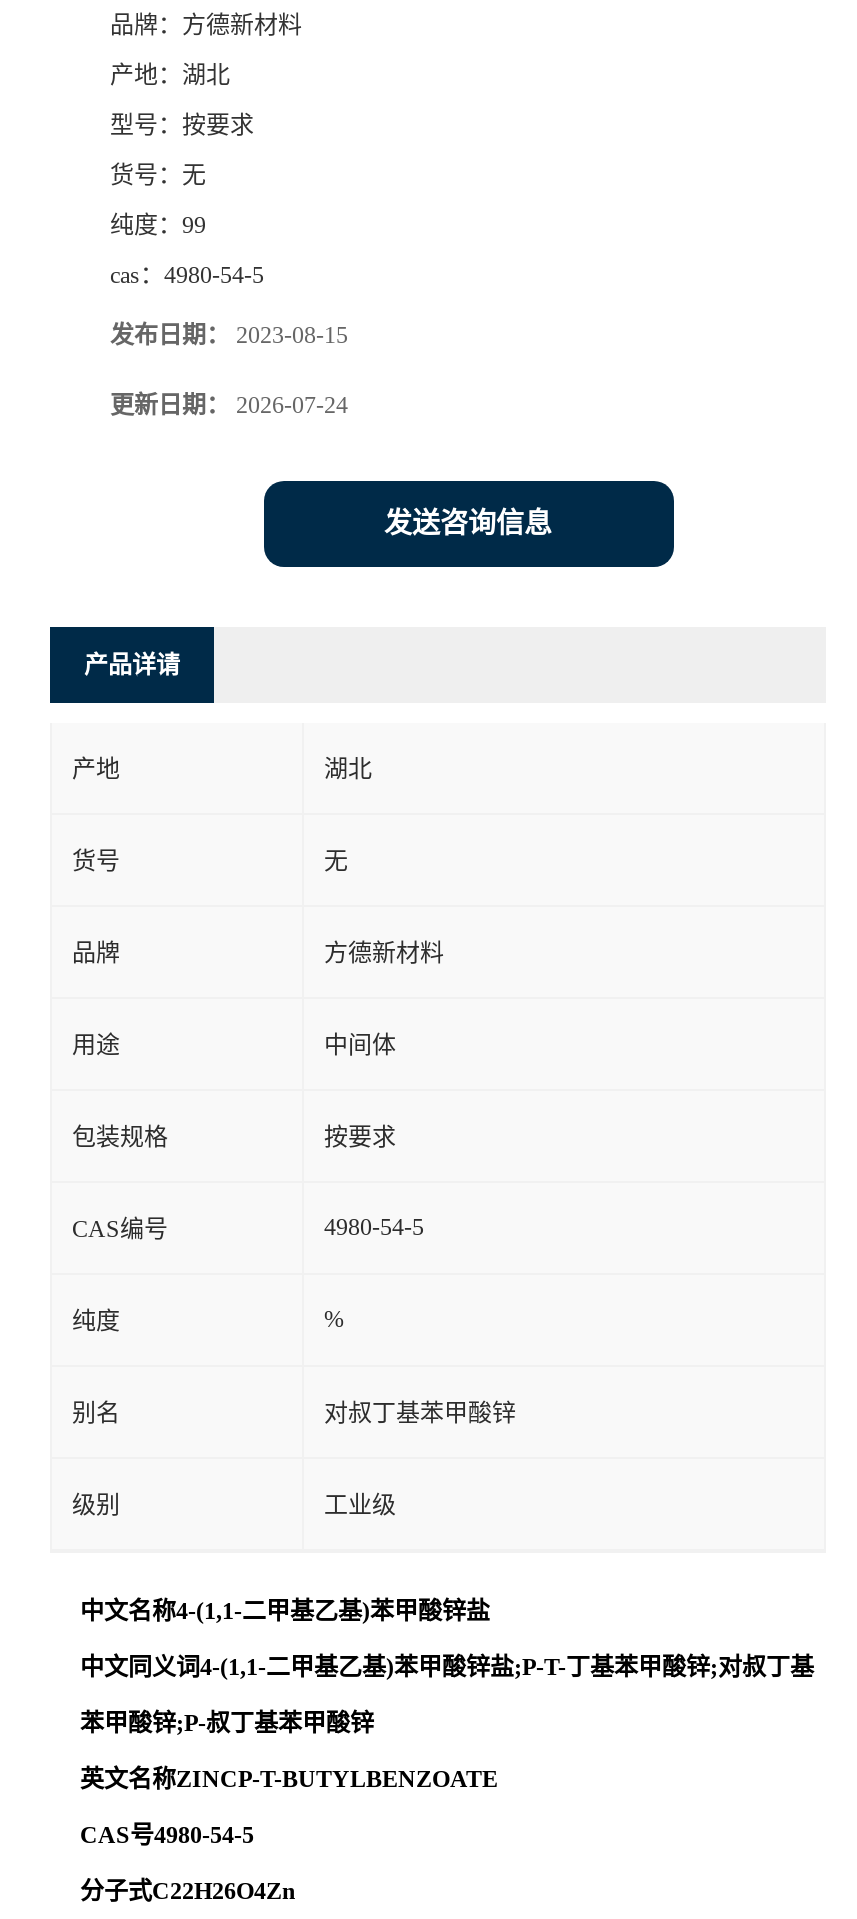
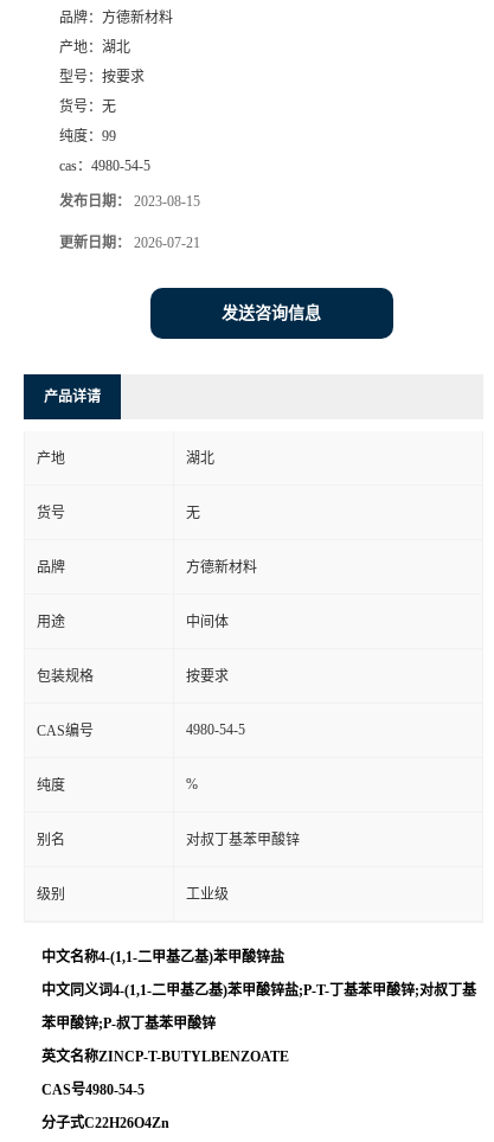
[110,390,348,418] 更新日期：2026-07-24 -> [59,234,200,251] 更新日期：2026-07-21

